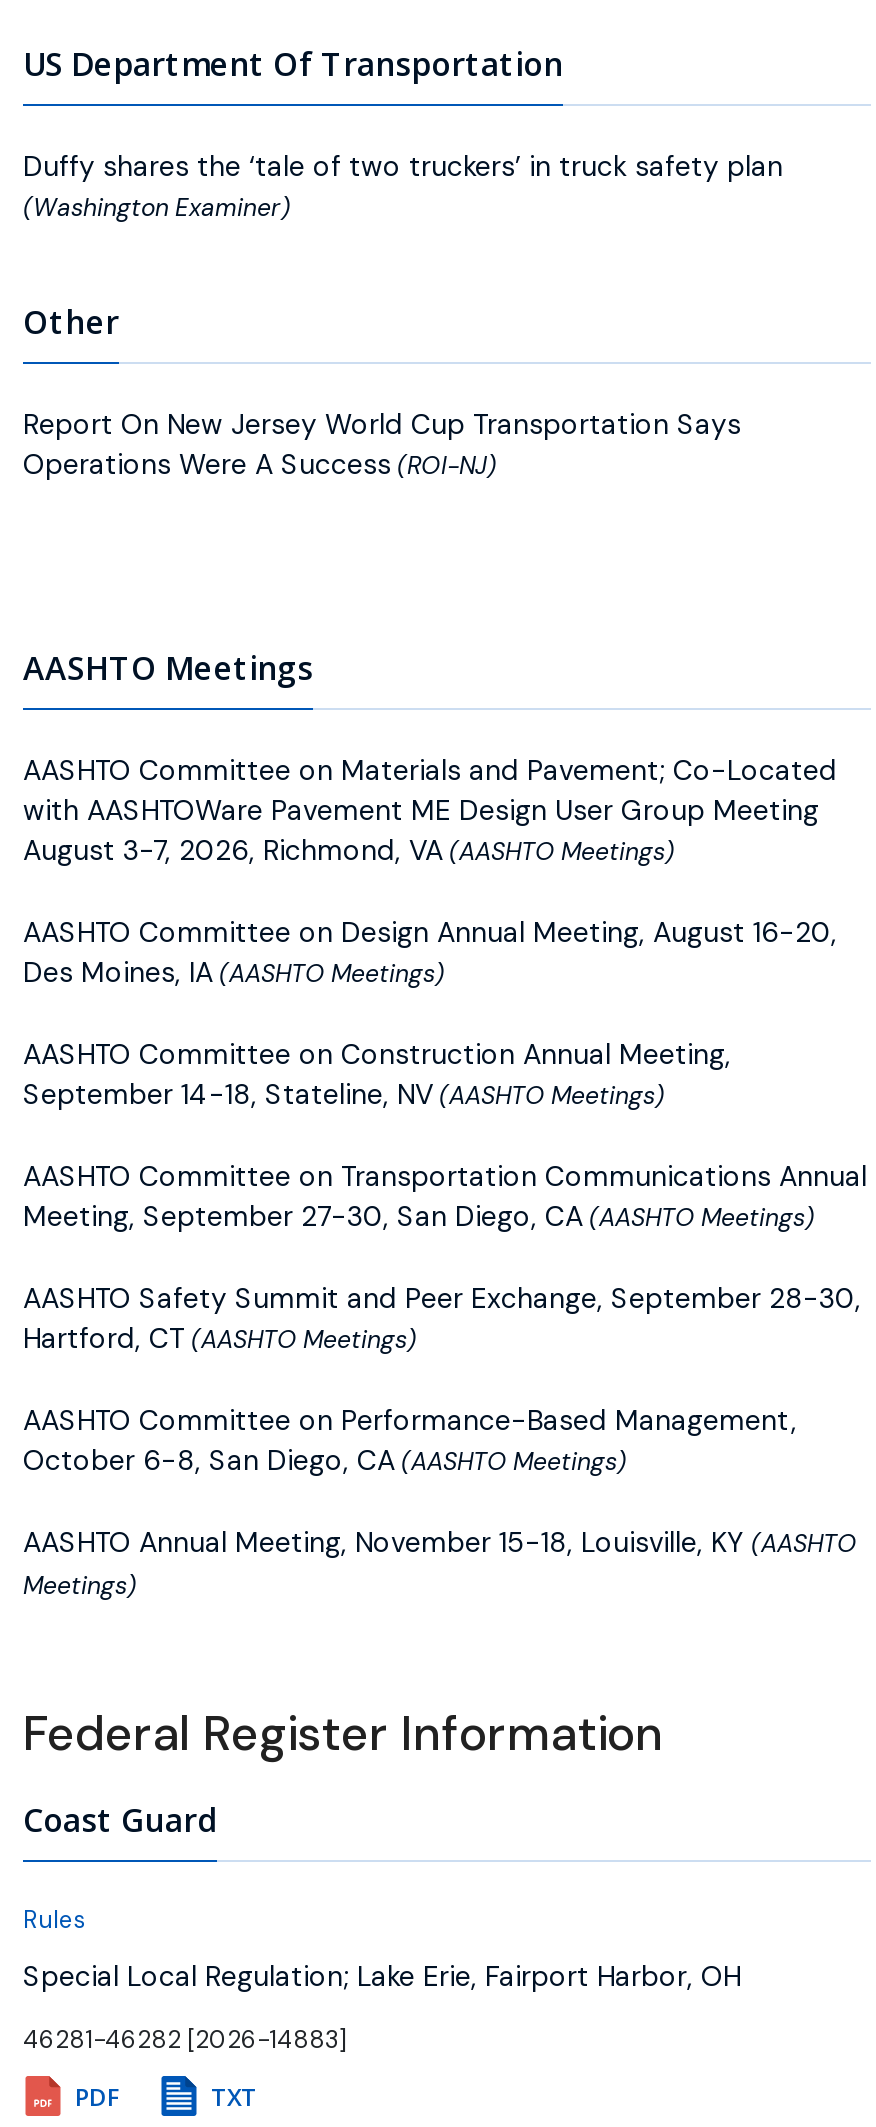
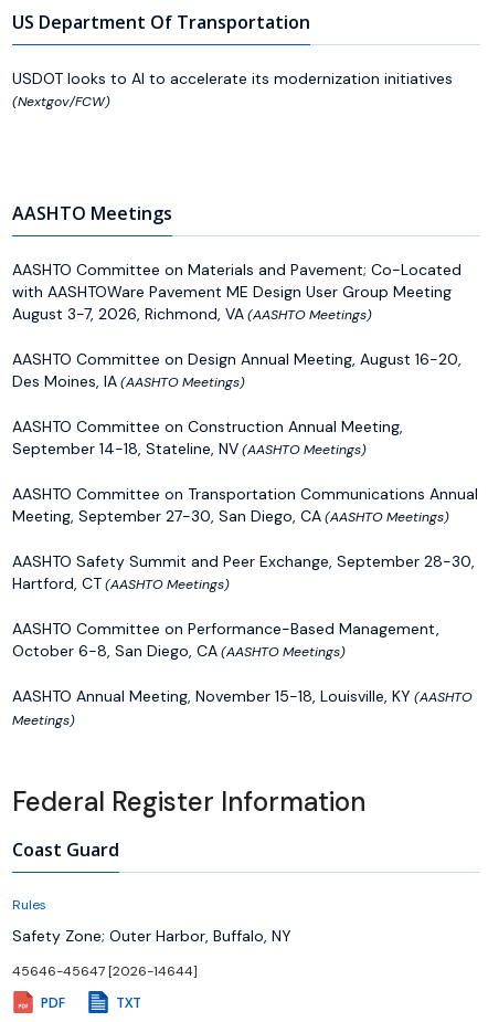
[23,148,783,482] Duffy shares the ‘tale of two truckers’ in truck safety plan | (Washington Examiner) | Other | Report On New Jersey World Cup Transportation Says | Operations Were A Success (ROI-NJ) -> [12,69,453,111] USDOT looks to AI to accelerate its modernization initiatives | (Nextgov/FCW)
[23,1958,741,1994] Special Local Regulation; Lake Erie, Fairport Harbor, OH -> [12,926,291,946] Safety Zone; Outer Harbor, Buffalo, NY
[23,2024,347,2056] 46281-46282 [2026-14883] -> [12,963,198,980] 45646-45647 [2026-14644]

